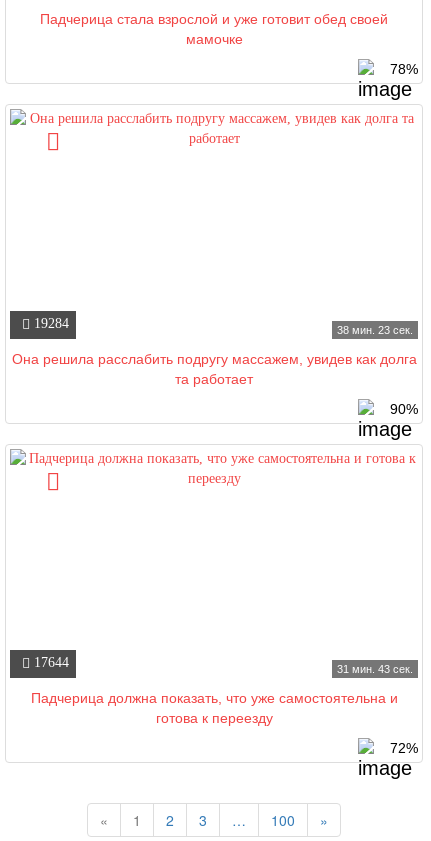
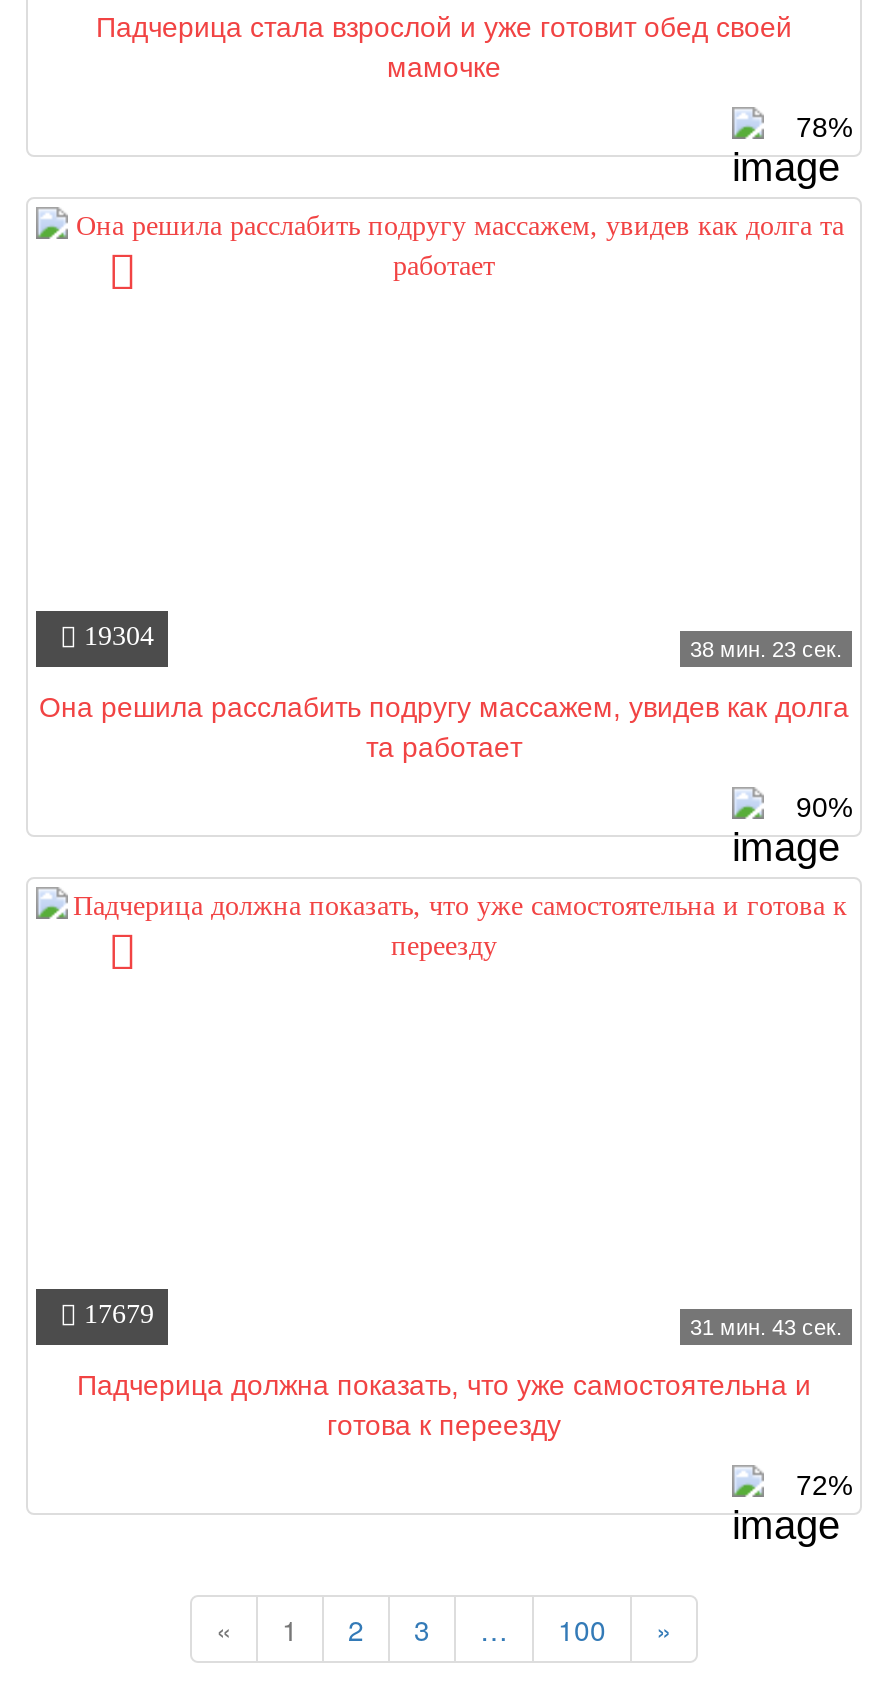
[30,316,69,331] 19284 -> [76,621,154,651] 19304
[30,655,69,670] 17644 -> [76,1300,154,1330] 17679

